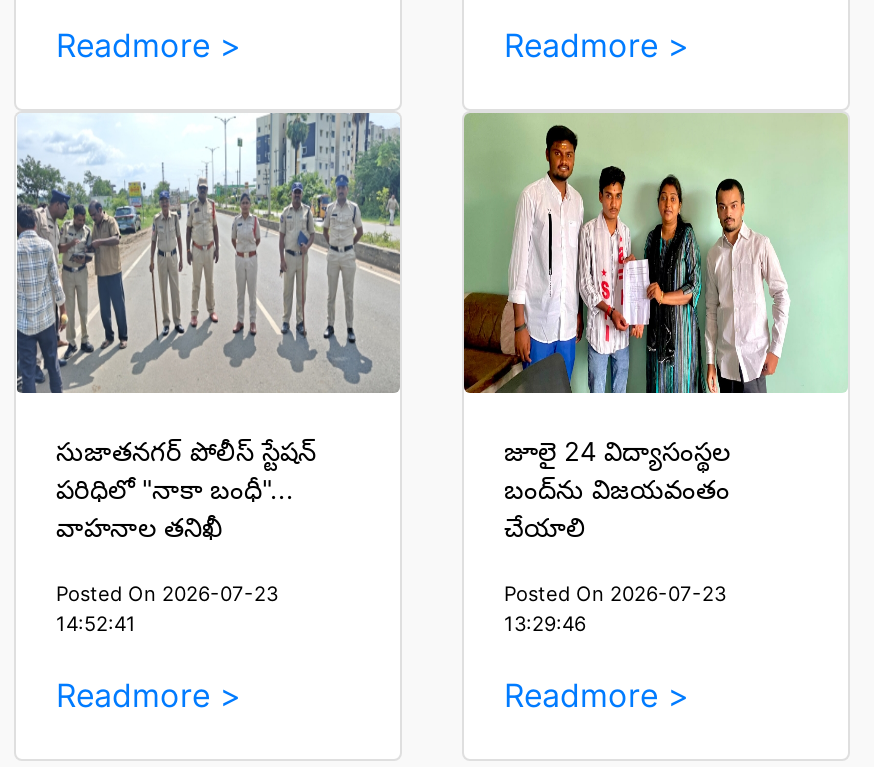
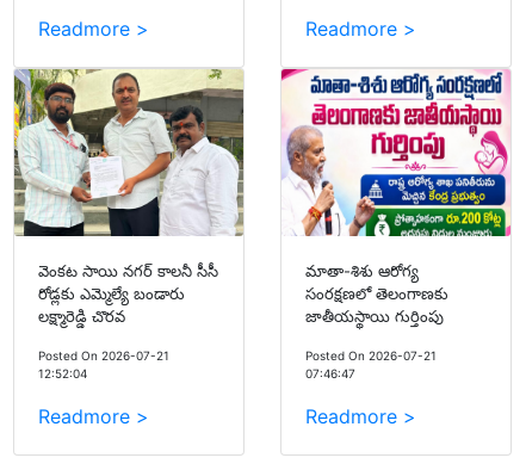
[14,111,400,543] [image] | సుజాతనగర్ పోలీస్ స్టేషన్ | పరిధిలో "నాకా బంధీ"... | వాహనాల తనిఖీ -> [13,68,245,326] [image] | వెంకట సాయి నగర్ కాలనీ సీసీ | రోడ్లకు ఎమ్మెల్యే బండారు | లక్ష్మారెడ్డి చొరవ
[462,113,848,543] [image] | జూలై 24 విద్యాసంస్థల | బంద్‌ను విజయవంతం | చేయాలి -> [280,68,512,326] [image] | మాతా-శిశు ఆరోగ్య | సంరక్షణలో తెలంగాణకు | జాతీయస్థాయి గుర్తింపు
[56,581,278,635] Posted On 2026-07-23 | 14:52:41 -> [38,348,169,381] Posted On 2026-07-21 | 12:52:04
[504,581,726,635] Posted On 2026-07-23 | 13:29:46 -> [305,348,437,381] Posted On 2026-07-21 | 07:46:47

